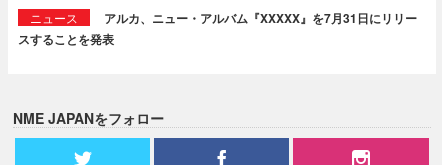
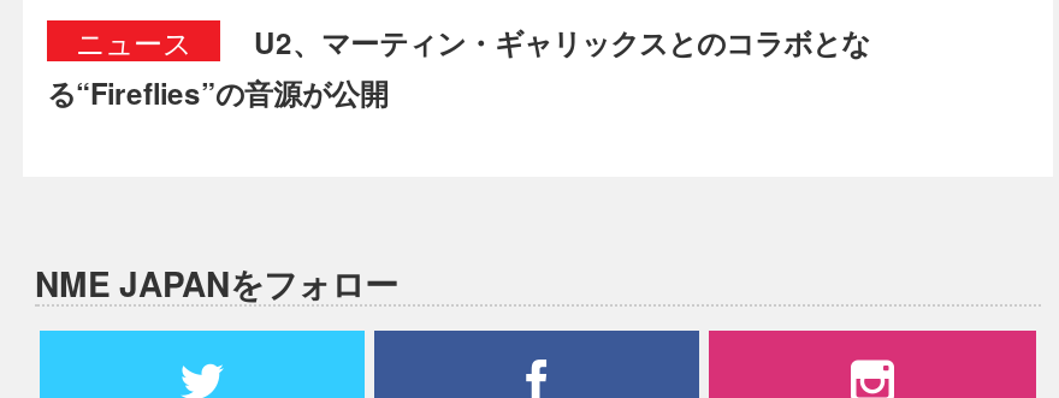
[18,8,417,47] アルカ、ニュー・アルバム『XXXXX』を7月31日にリリー | スすることを発表 -> [47,22,870,115] U2、マーティン・ギャリックスとのコラボとな | る“Fireflies”の音源が公開

